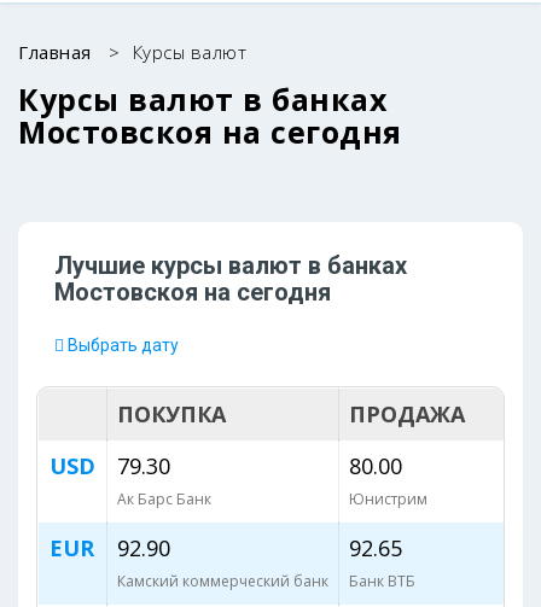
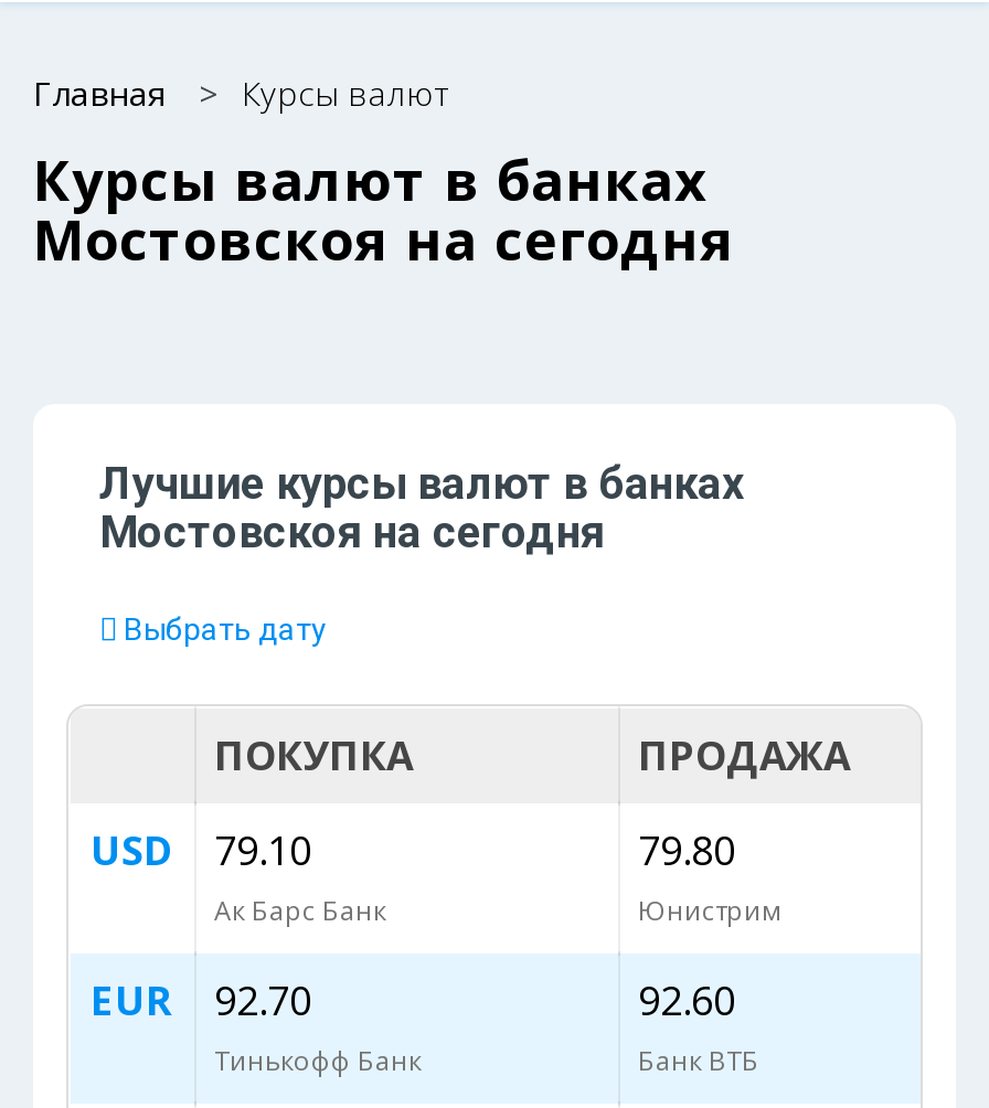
[50,452,170,481] USD 79.30 -> [91,824,311,877] USD 79.10
[349,452,402,481] 80.00 -> [638,824,735,877] 79.80
[117,534,328,592] 92.90 | Камский коммерческий банк -> [214,974,422,1080] 92.70 | Тинькофф Банк
[349,534,402,563] 92.65 -> [638,974,735,1027] 92.60

